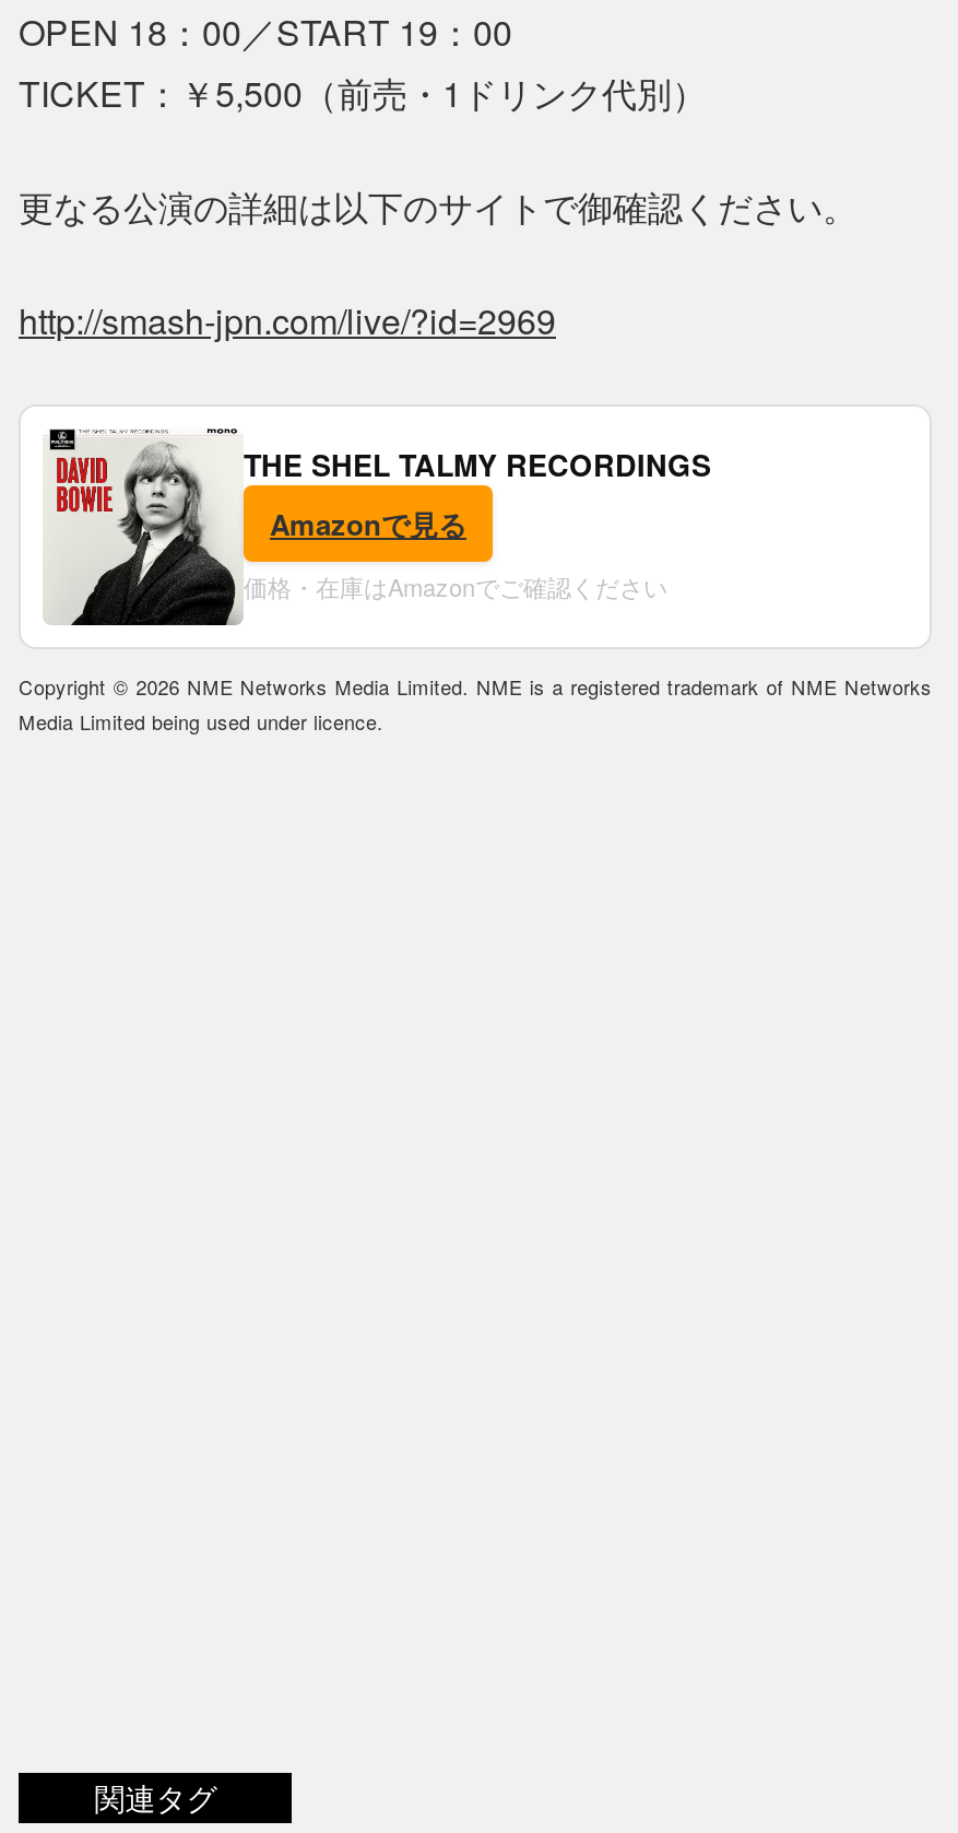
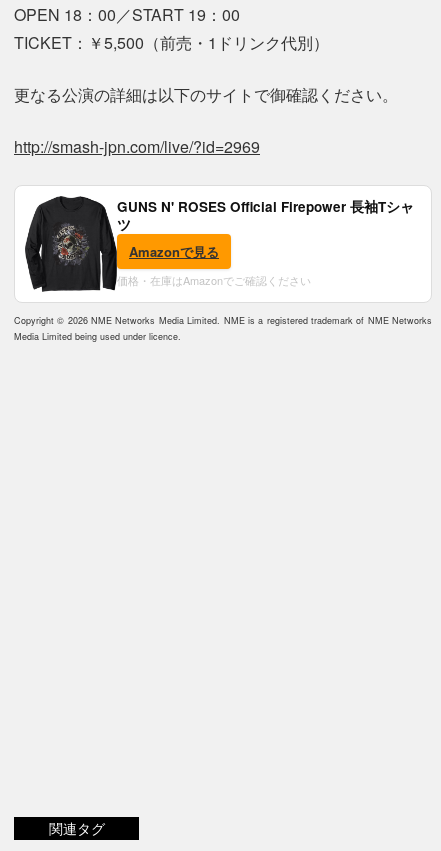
[45,426,711,627] [image] | THE SHEL TALMY RECORDINGS -> [24,196,414,292] [image] | GUNS N' ROSES Official Firepower 長袖Tシャ | ツ

